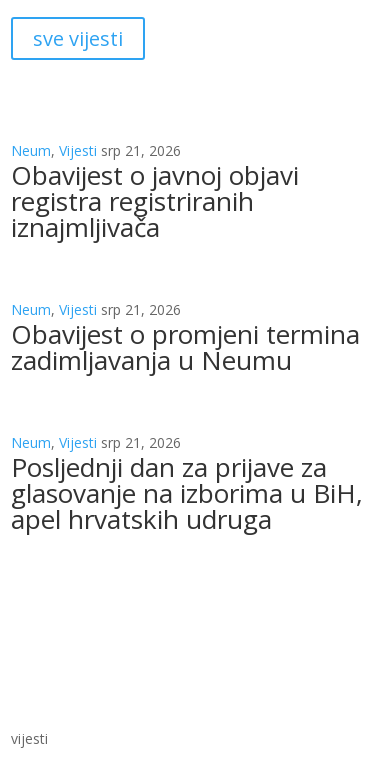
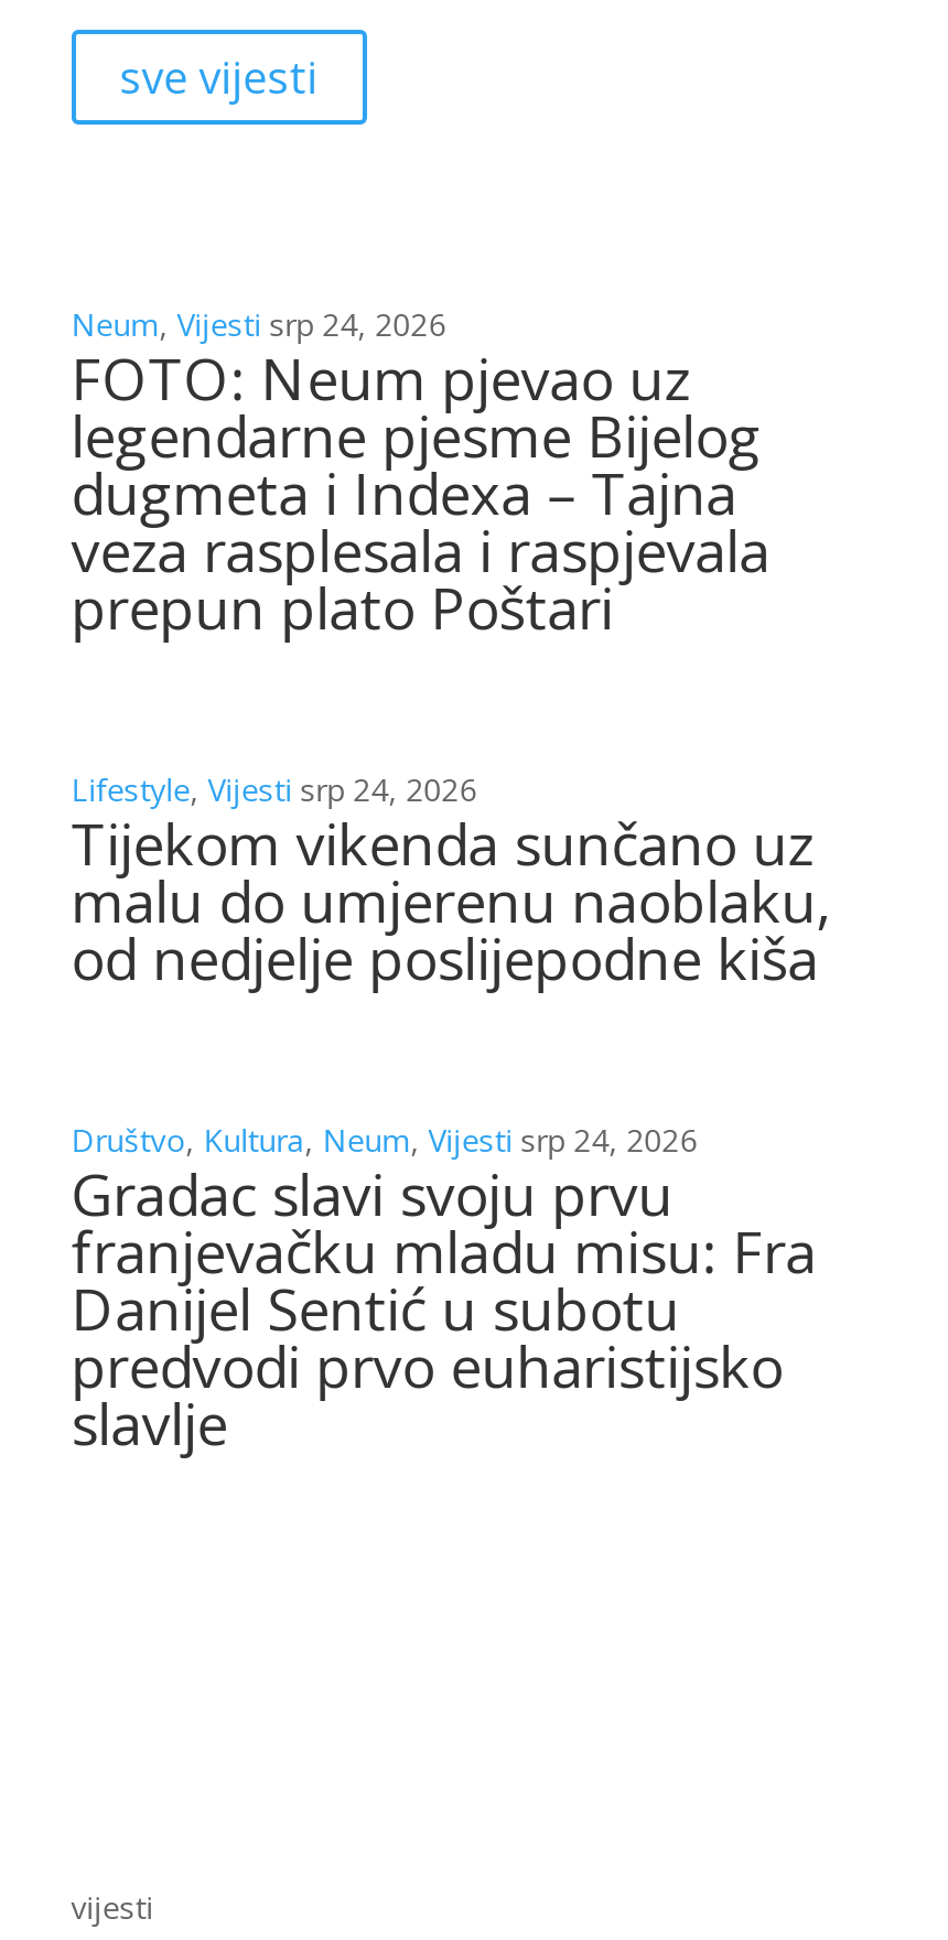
[11,141,299,245] Neum, Vijesti srp 21, 2026 | Obavijest o javnoj objavi | registra registriranih | iznajmljivača -> [71,303,770,647] Neum, Vijesti srp 24, 2026 | FOTO: Neum pjevao uz | legendarne pjesme Bijelog | dugmeta i Indexa – Tajna | veza rasplesala i raspjevala | prepun plato Poštari
[11,300,360,378] Neum, Vijesti srp 21, 2026 | Obavijest o promjeni termina | zadimljavanja u Neumu -> [71,768,832,997] Lifestyle, Vijesti srp 24, 2026 | Tijekom vikenda sunčano uz | malu do umjerenu naoblaku, | od nedjelje poslijepodne kiša
[11,433,363,537] Neum, Vijesti srp 21, 2026 | Posljednji dan za prijave za | glasovanje na izborima u BiH, | apel hrvatskih udruga -> [71,1118,816,1462] Društvo, Kultura, Neum, Vijesti srp 24, 2026 | Gradac slavi svoju prvu | franjevačku mladu misu: Fra | Danijel Sentić u subotu | predvodi prvo euharistijsko | slavlje

